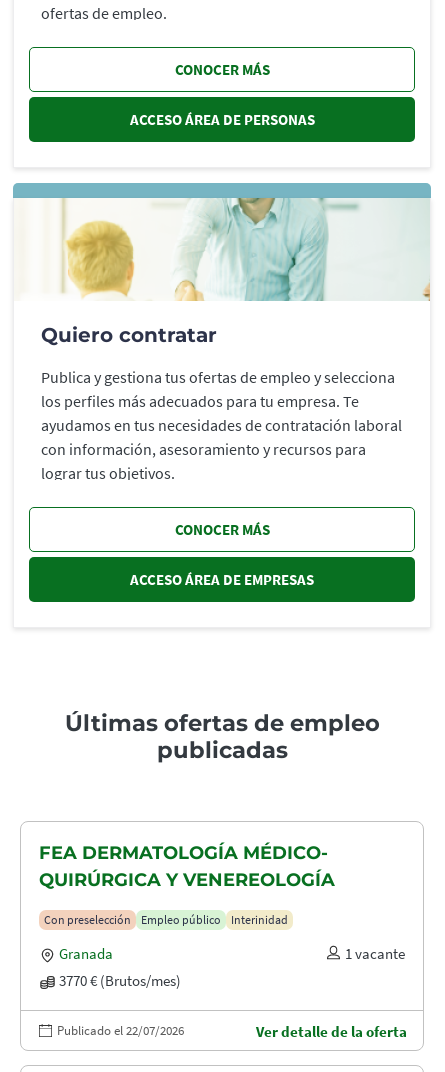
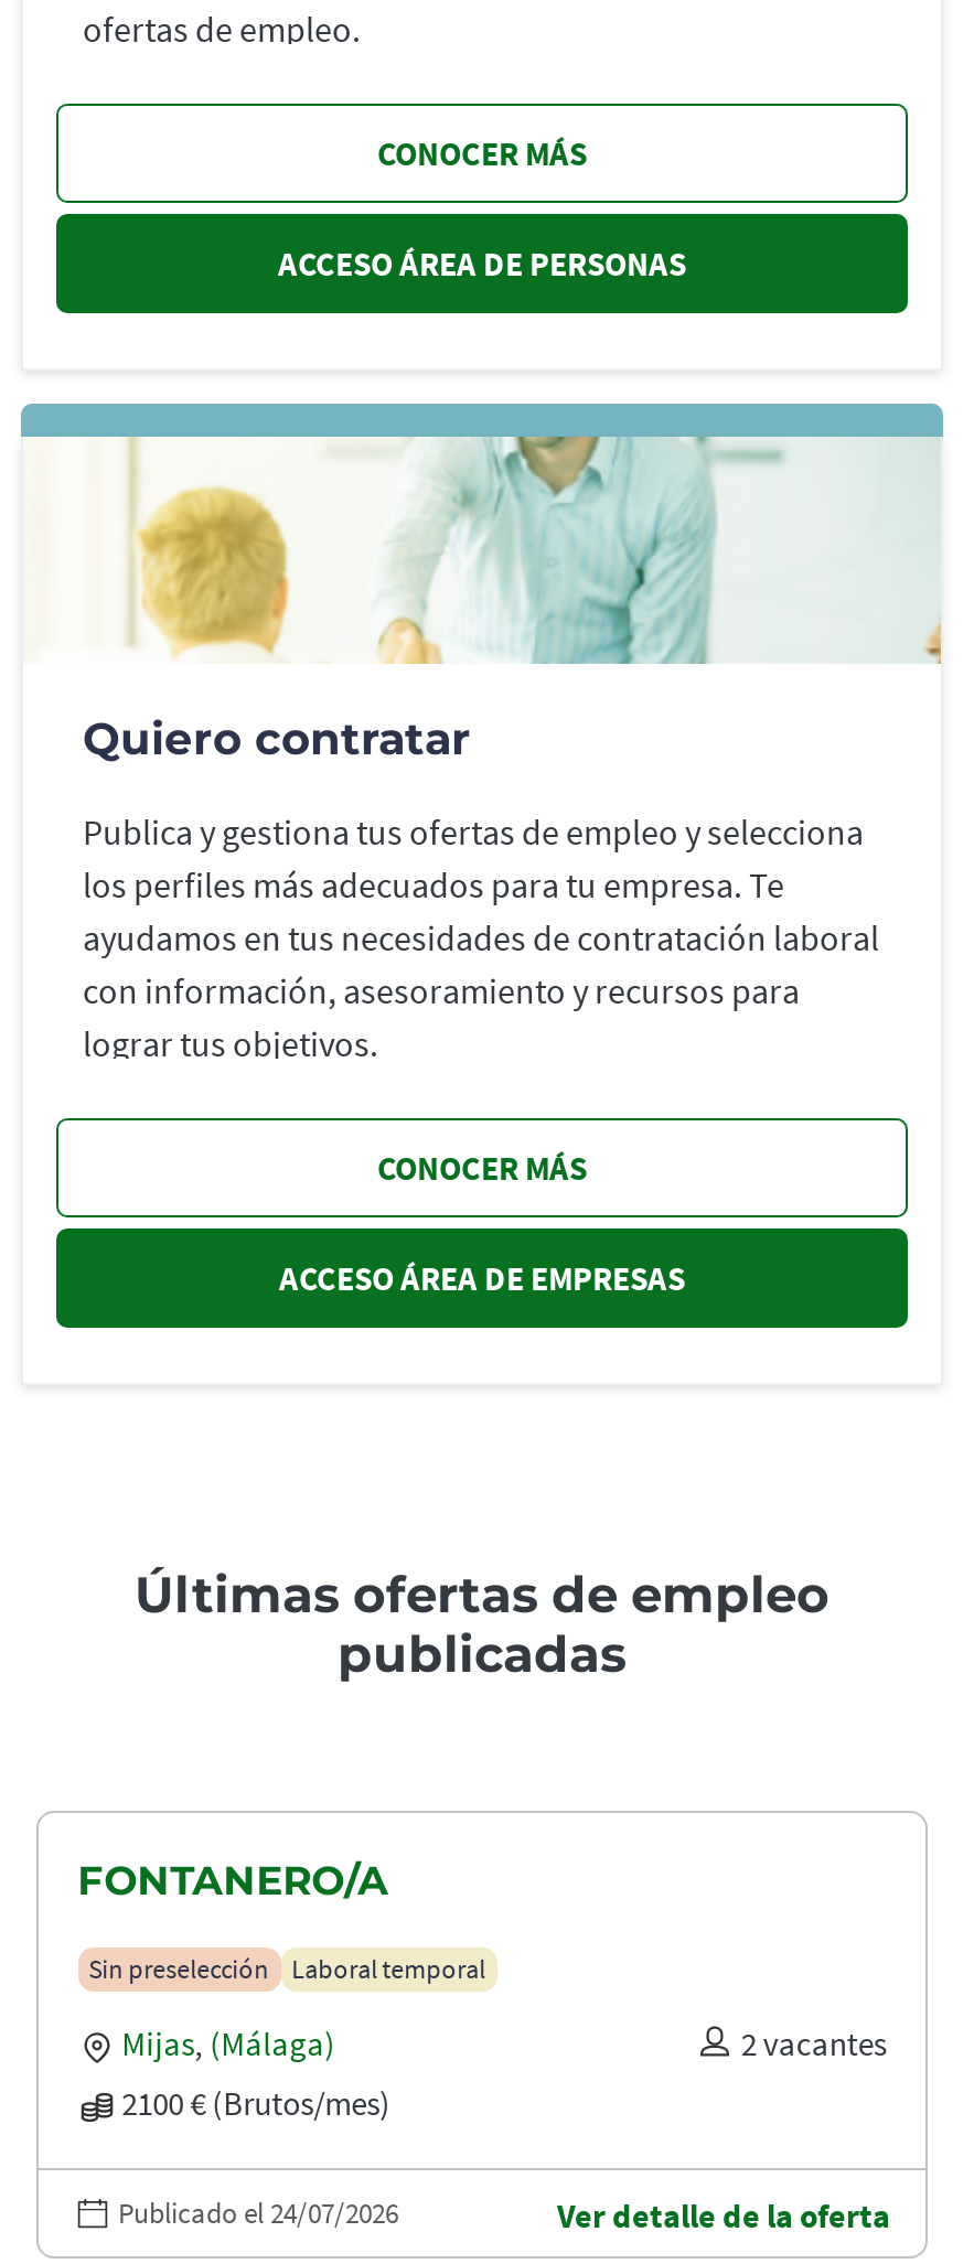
[39,842,335,891] FEA DERMATOLOGÍA MÉDICO- | QUIRÚRGICA Y VENEREOLOGÍA -> [77,1856,388,1905] FONTANERO/A
[44,912,288,927] Con preselección | Empleo público | Interinidad -> [88,1951,486,1984] Sin preselección | Laboral temporal
[59,944,405,990] Granada | 1 vacante | 3770 € (Brutos/mes) -> [122,2022,887,2123] Mijas, (Málaga) | 2 vacantes | 2100 € (Brutos/mes)
[57,1022,184,1039] Publicado el 22/07/2026 -> [118,2194,398,2231] Publicado el 24/07/2026

